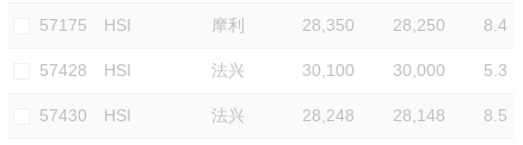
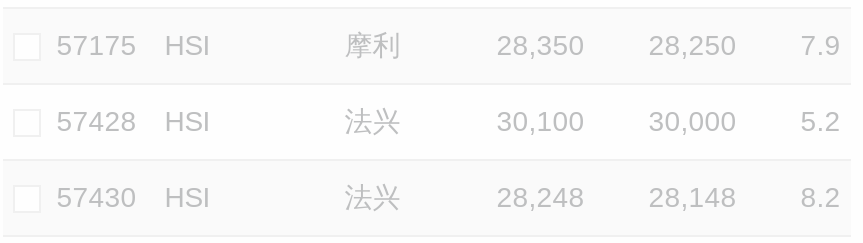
[302,15,507,34] 28,350 28,250 8.4 -> [497,29,841,61] 28,350 28,250 7.9
[302,61,507,80] 30,100 30,000 5.3 -> [497,105,841,137] 30,100 30,000 5.2
[302,106,507,125] 28,248 28,148 8.5 -> [497,181,841,213] 28,248 28,148 8.2

